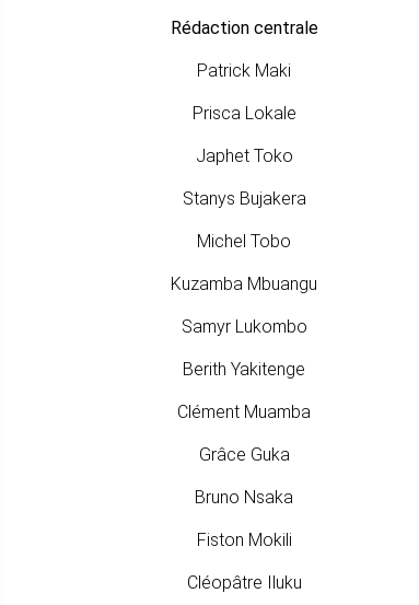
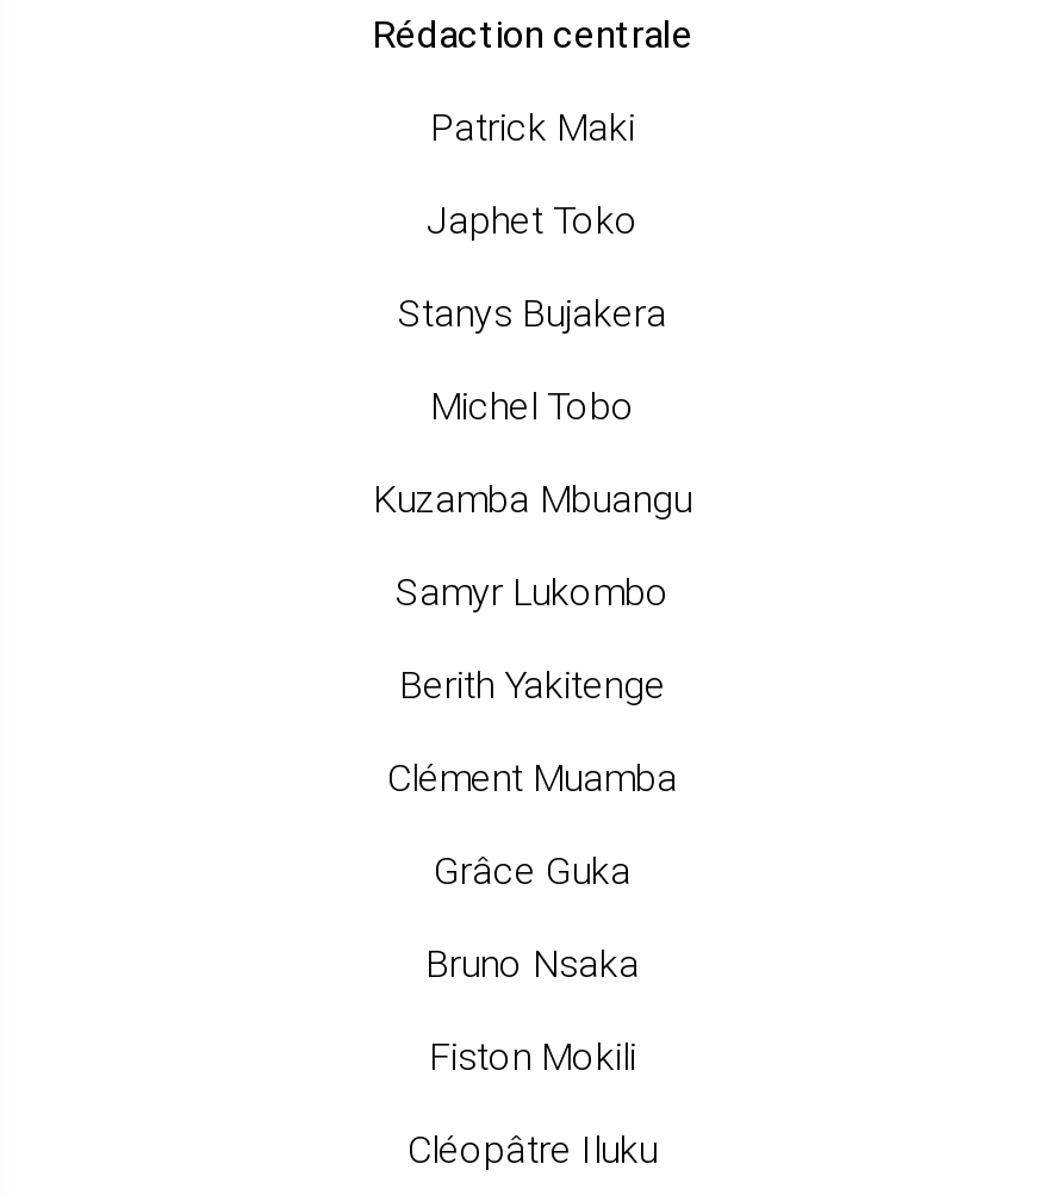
[192,103,296,124] Prisca Lokale -> none

